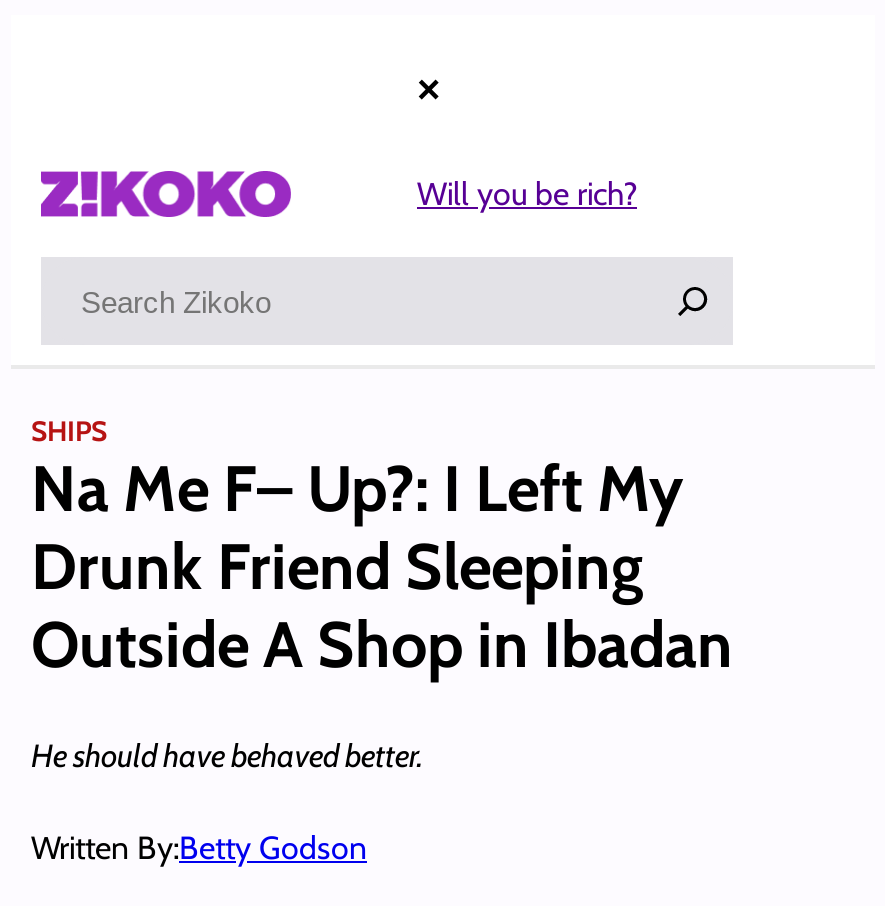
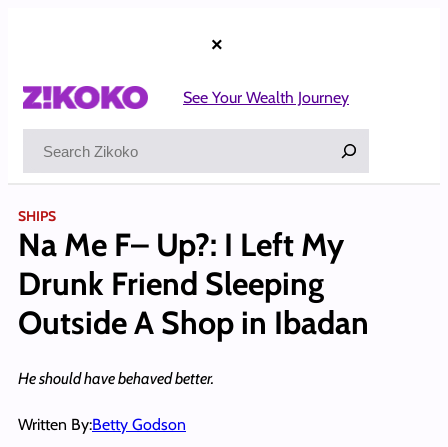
[417,175,637,213] Will you be rich? -> [183,88,349,107] See Your Wealth Journey

